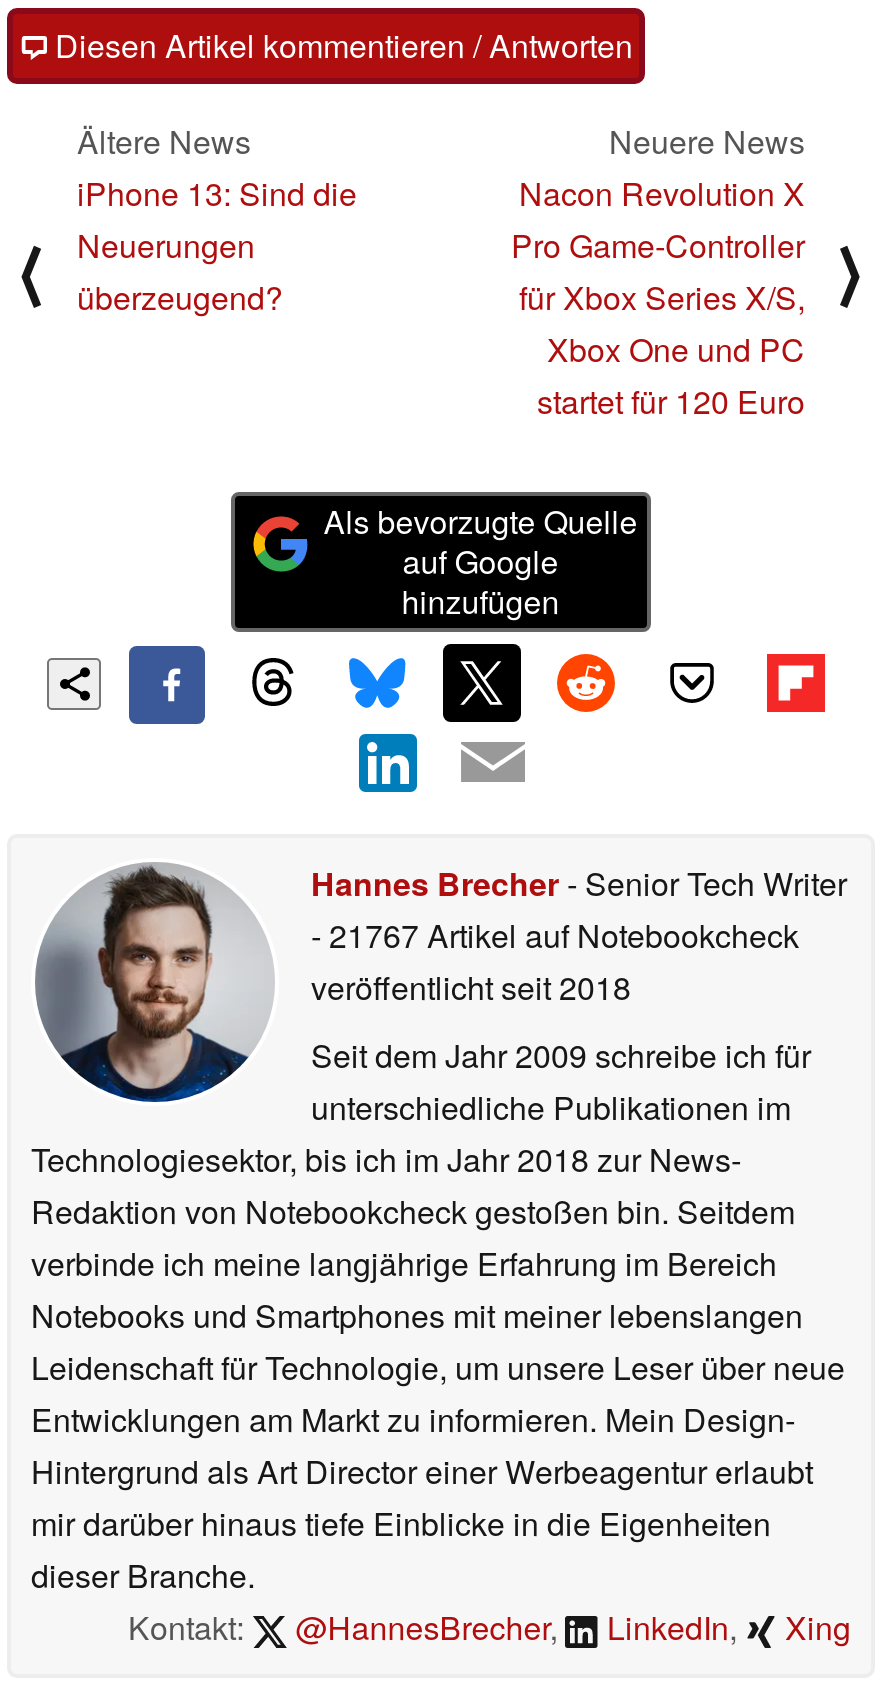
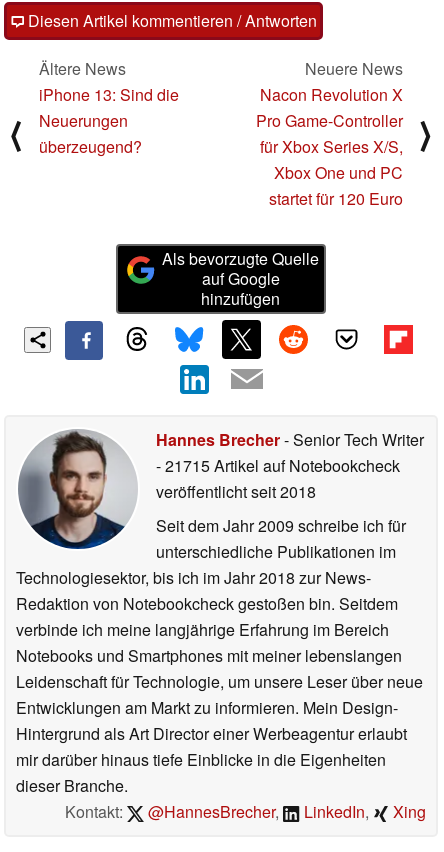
[311,913,799,959] - 21767 Artikel auf Notebookcheck -> [156,454,400,477] - 21715 Artikel auf Notebookcheck

